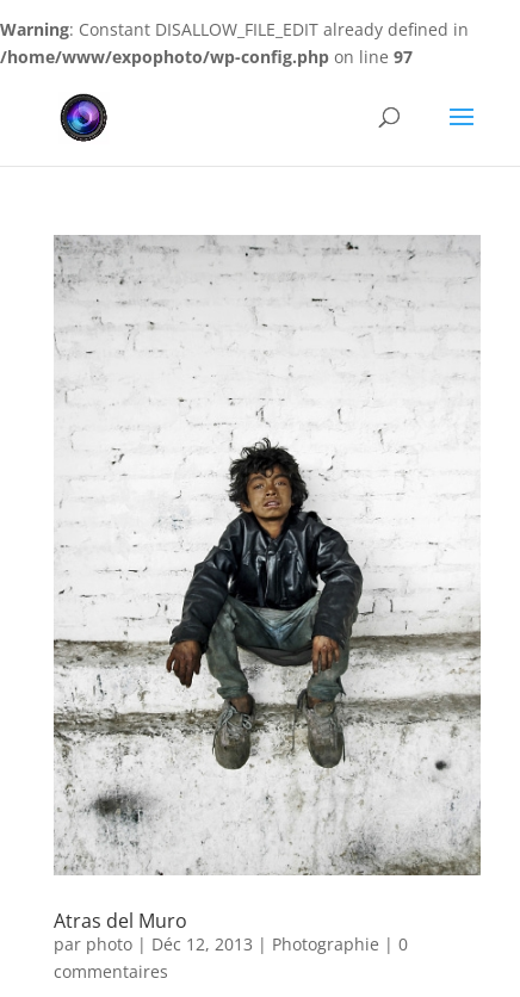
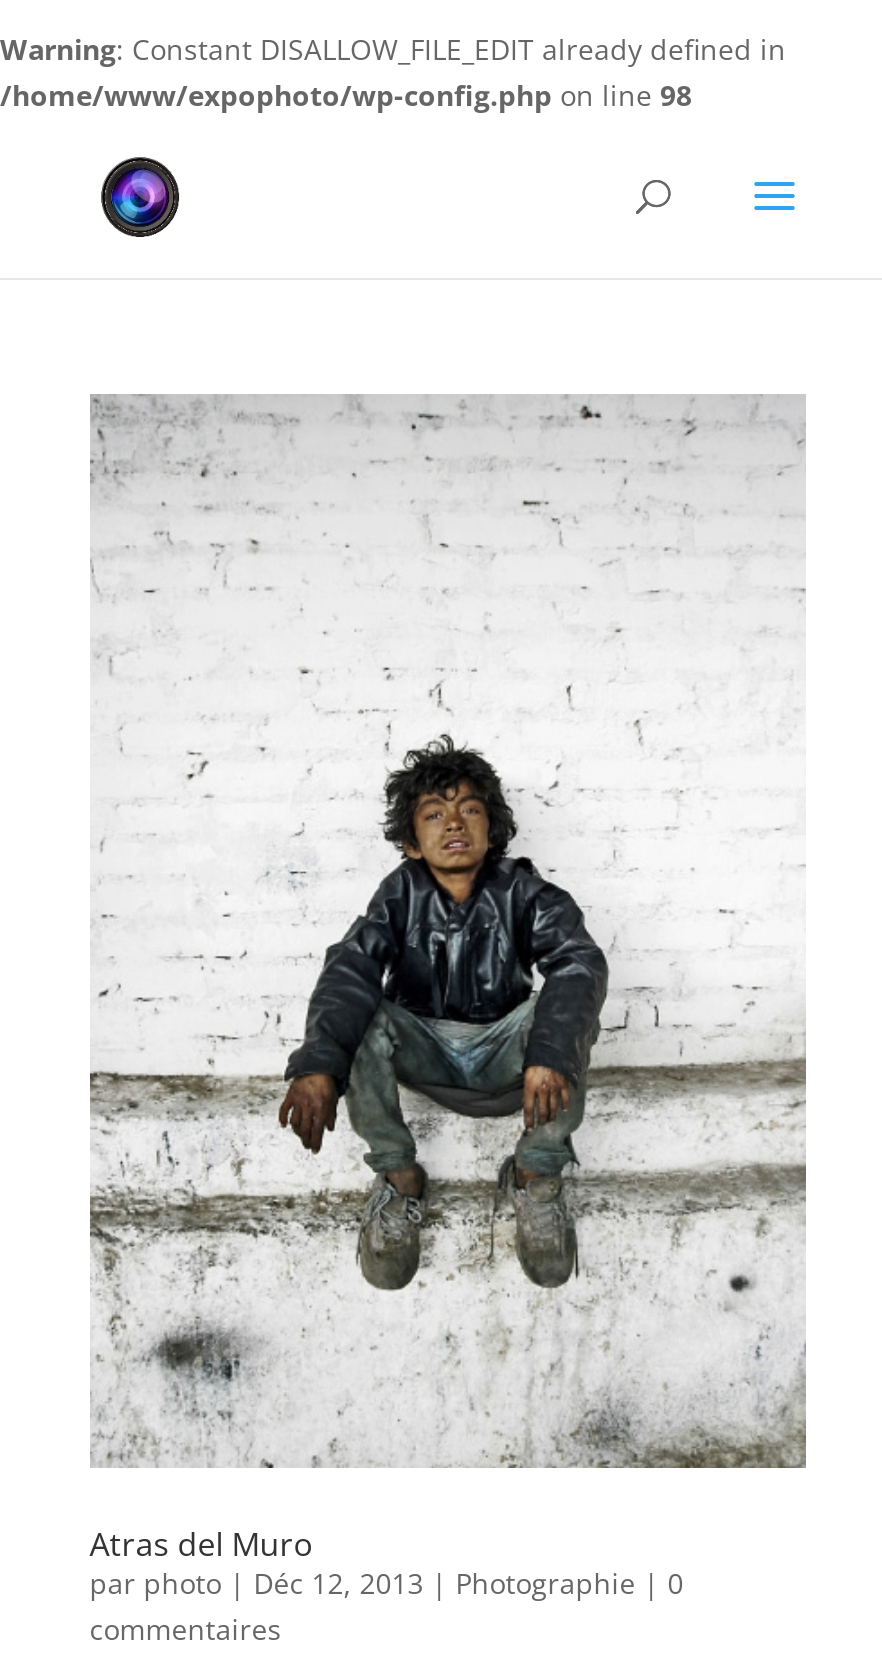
[0,45,413,68] /home/www/expophoto/wp-config.php on line 97 -> [0,76,692,114] /home/www/expophoto/wp-config.php on line 98

